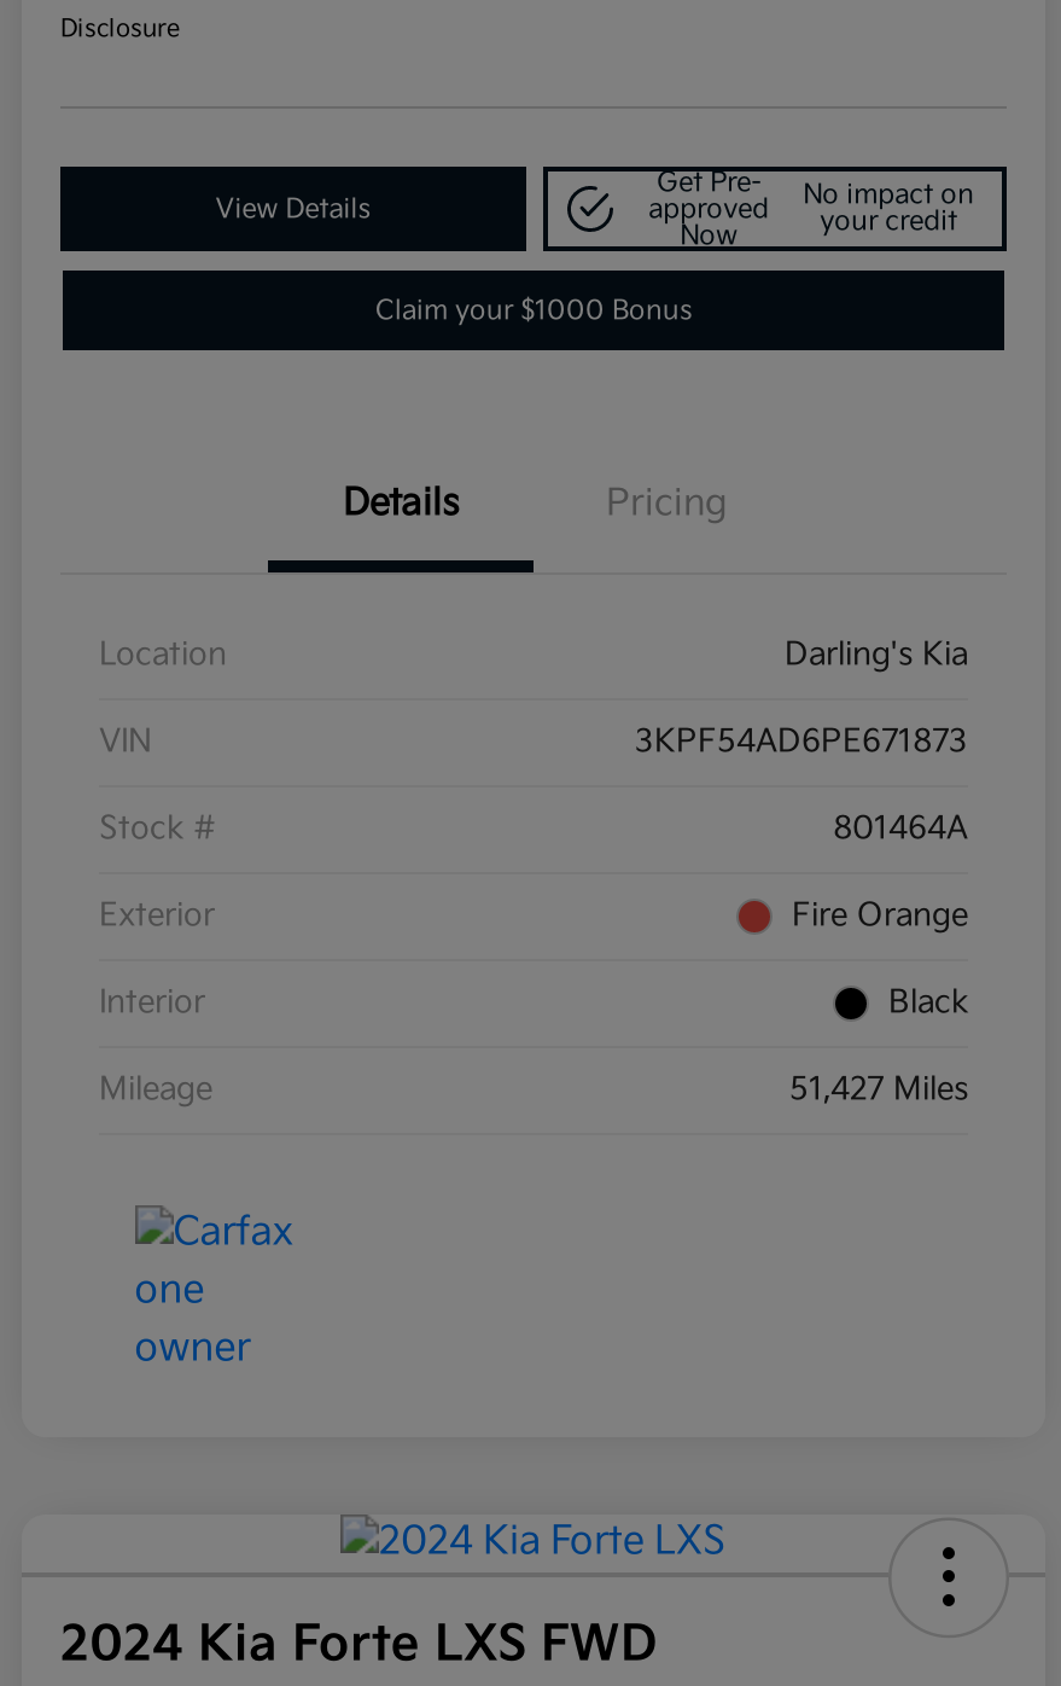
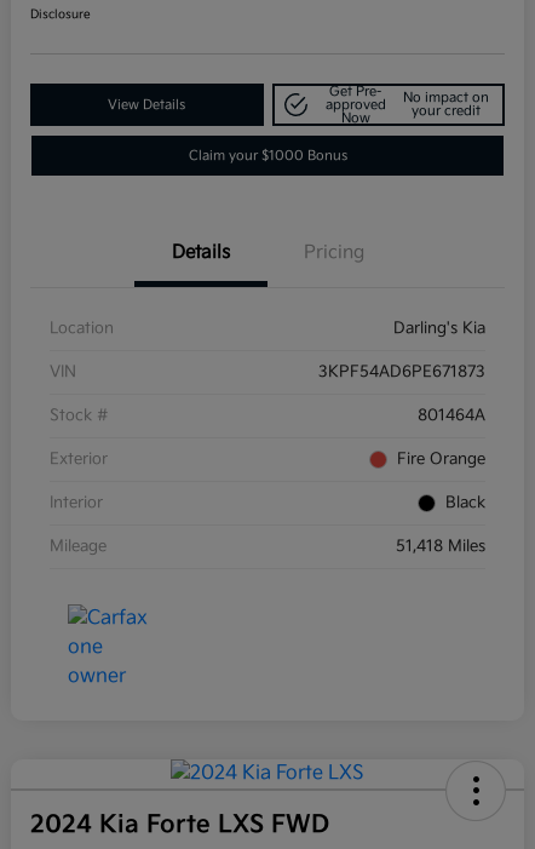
[789,1070,968,1108] 51,427 Miles -> [396,536,485,556] 51,418 Miles

